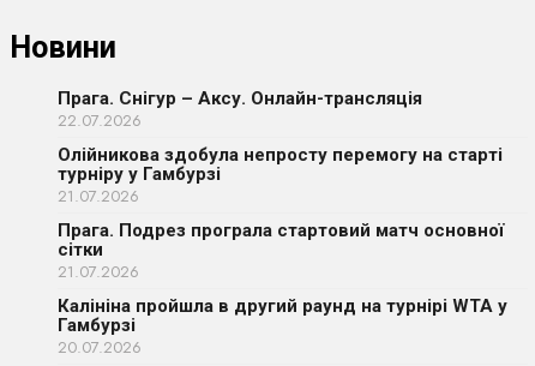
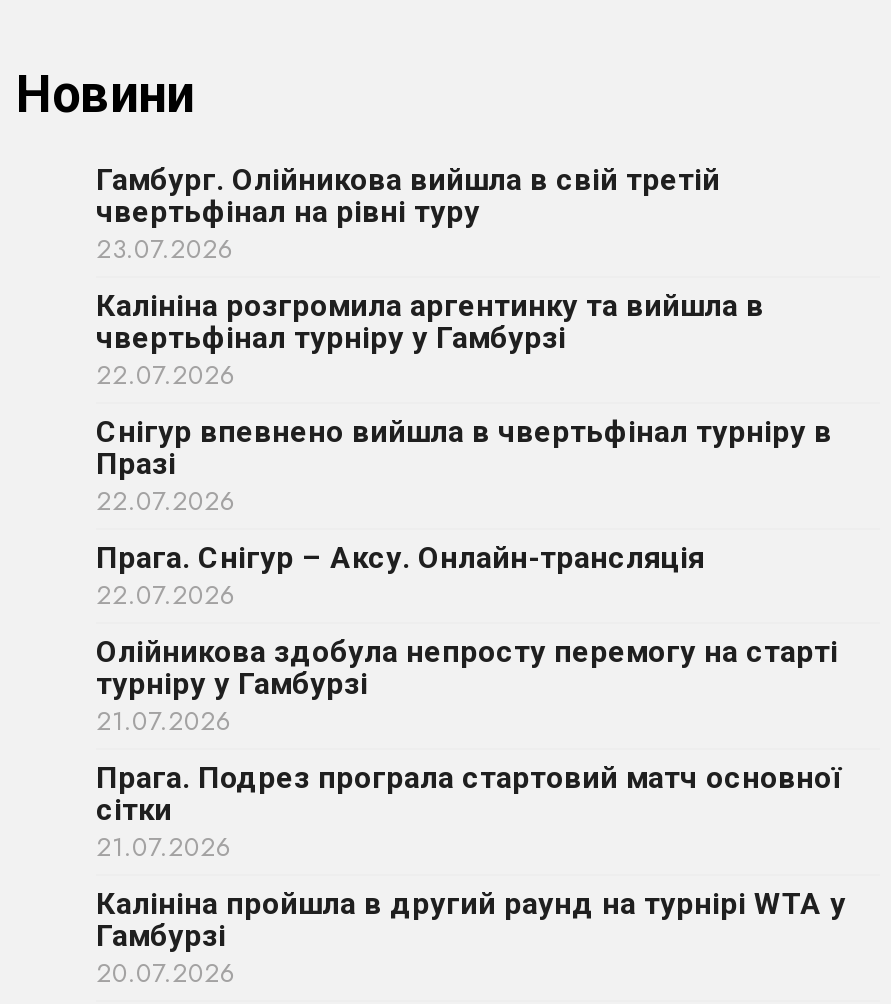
none -> [96,161,832,519] Гамбург. Олійникова вийшла в свій третій | чвертьфінал на рівні туру | 23.07.2026 | Калініна розгромила аргентинку та вийшла в | чвертьфінал турніру у Гамбурзі | 22.07.2026 | Снігур впевнено вийшла в чвертьфінал турніру в | Празі | 22.07.2026

